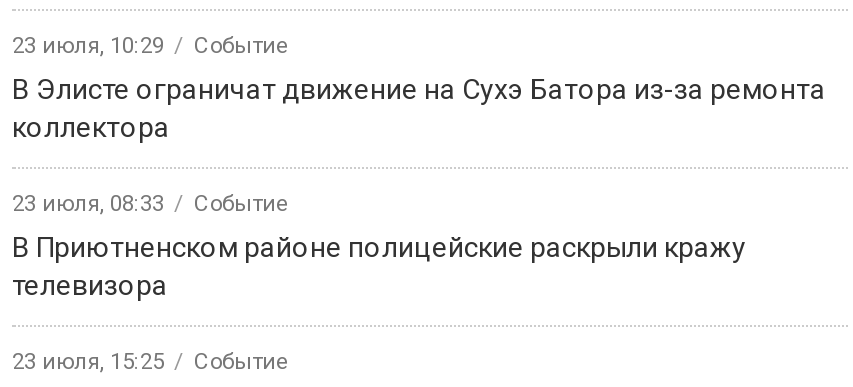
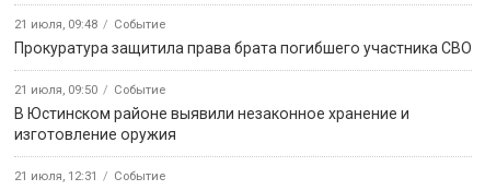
[12,34,288,60] 23 июля, 10:29 Событие -> [14,18,165,32] 21 июля, 09:48 Событие
[12,74,826,144] В Элисте ограничат движение на Сухэ Батора из-за ремонта | коллектора -> [14,40,472,57] Прокуратура защитила права брата погибшего участника СВО
[12,192,288,218] 23 июля, 08:33 Событие -> [14,83,165,98] 21 июля, 09:50 Событие
[12,232,746,302] В Приютненском районе полицейские раскрыли кражу | телевизора -> [14,105,409,143] В Юстинском районе выявили незаконное хранение и | изготовление оружия
[12,350,288,376] 23 июля, 15:25 Событие -> [14,170,165,184] 21 июля, 12:31 Событие

